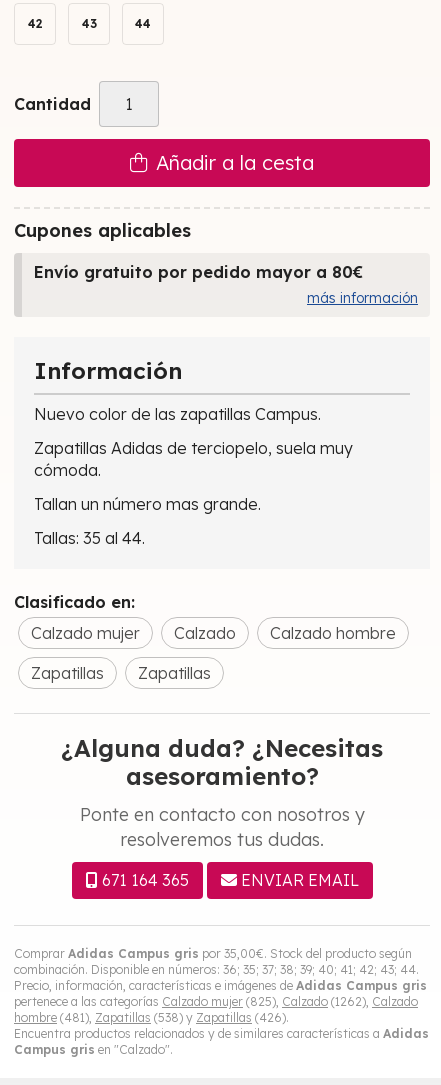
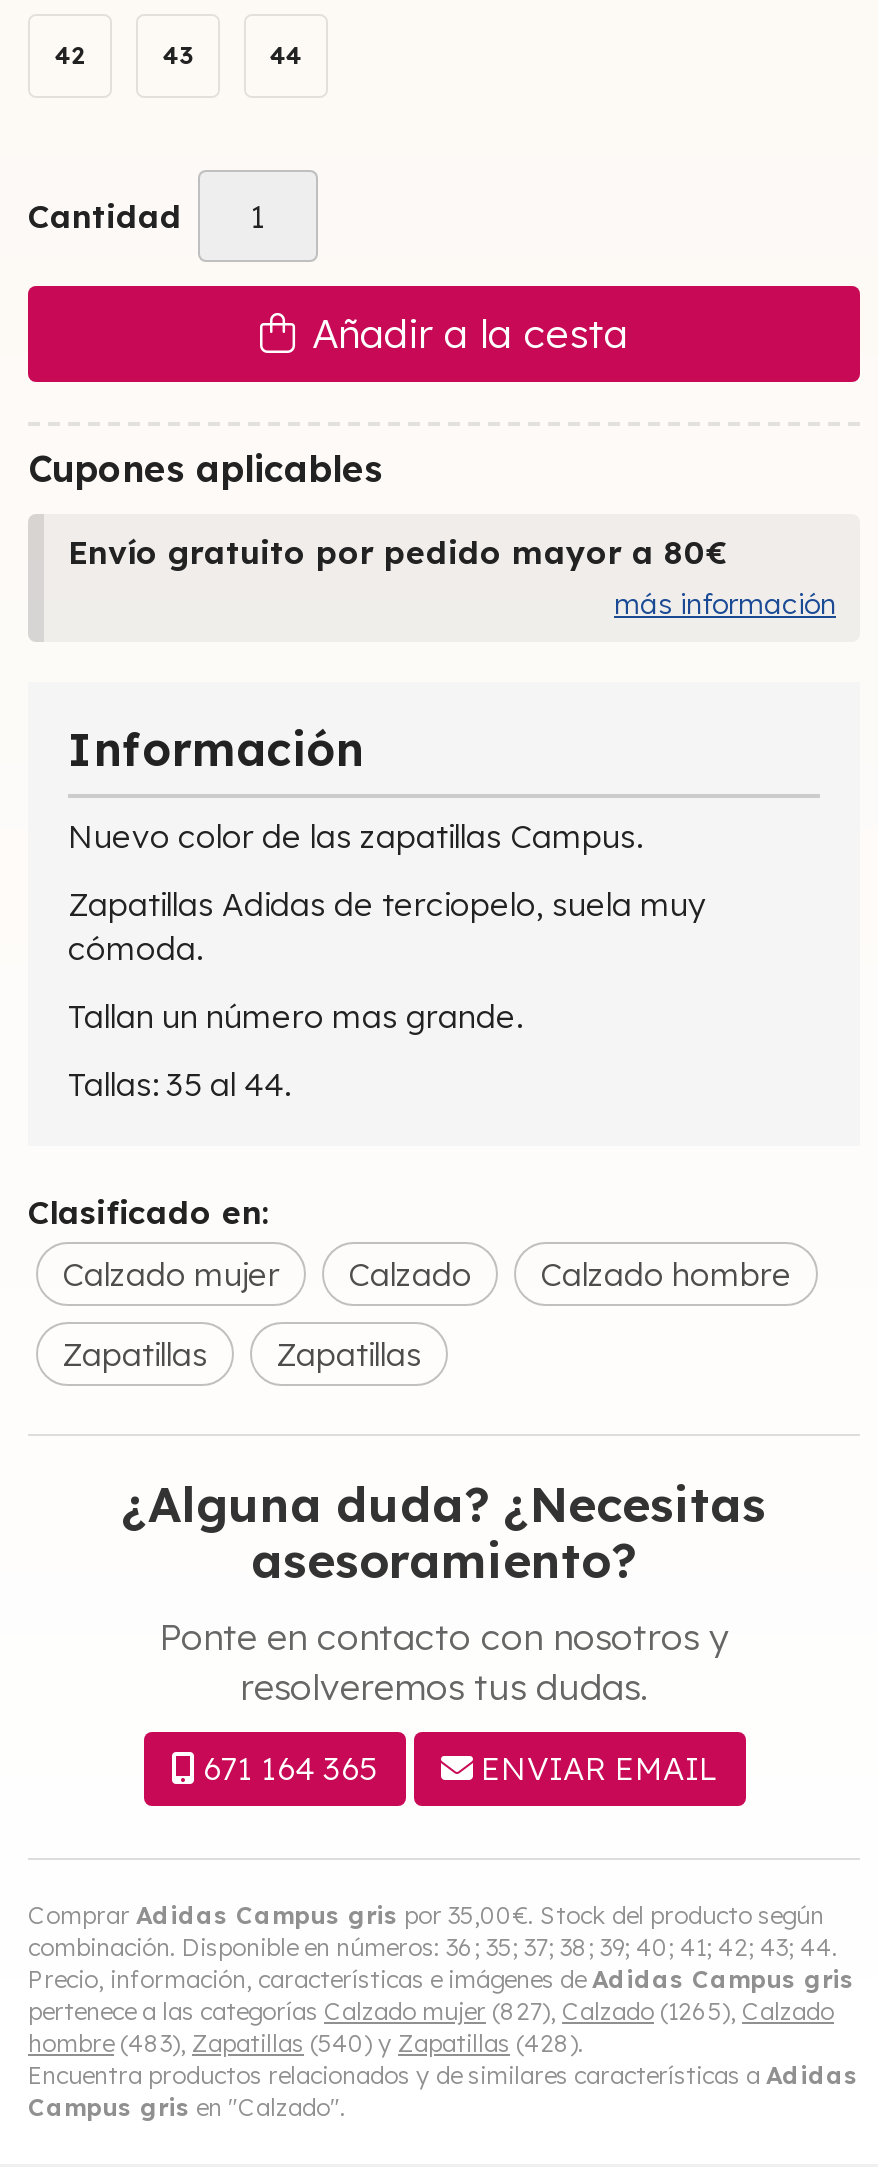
[14,994,418,1009] pertenece a las categorías Calzado mujer (825), Calzado (1262), Calzado -> [28,1996,834,2026] pertenece a las categorías Calzado mujer (827), Calzado (1265), Calzado
[14,1010,289,1025] hombre (481), Zapatillas (538) y Zapatillas (426). -> [28,2028,584,2058] hombre (483), Zapatillas (540) y Zapatillas (428).

